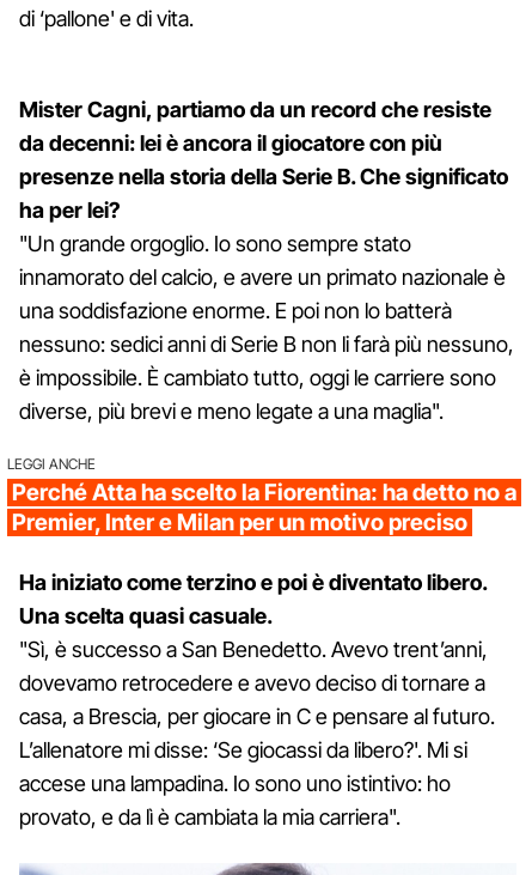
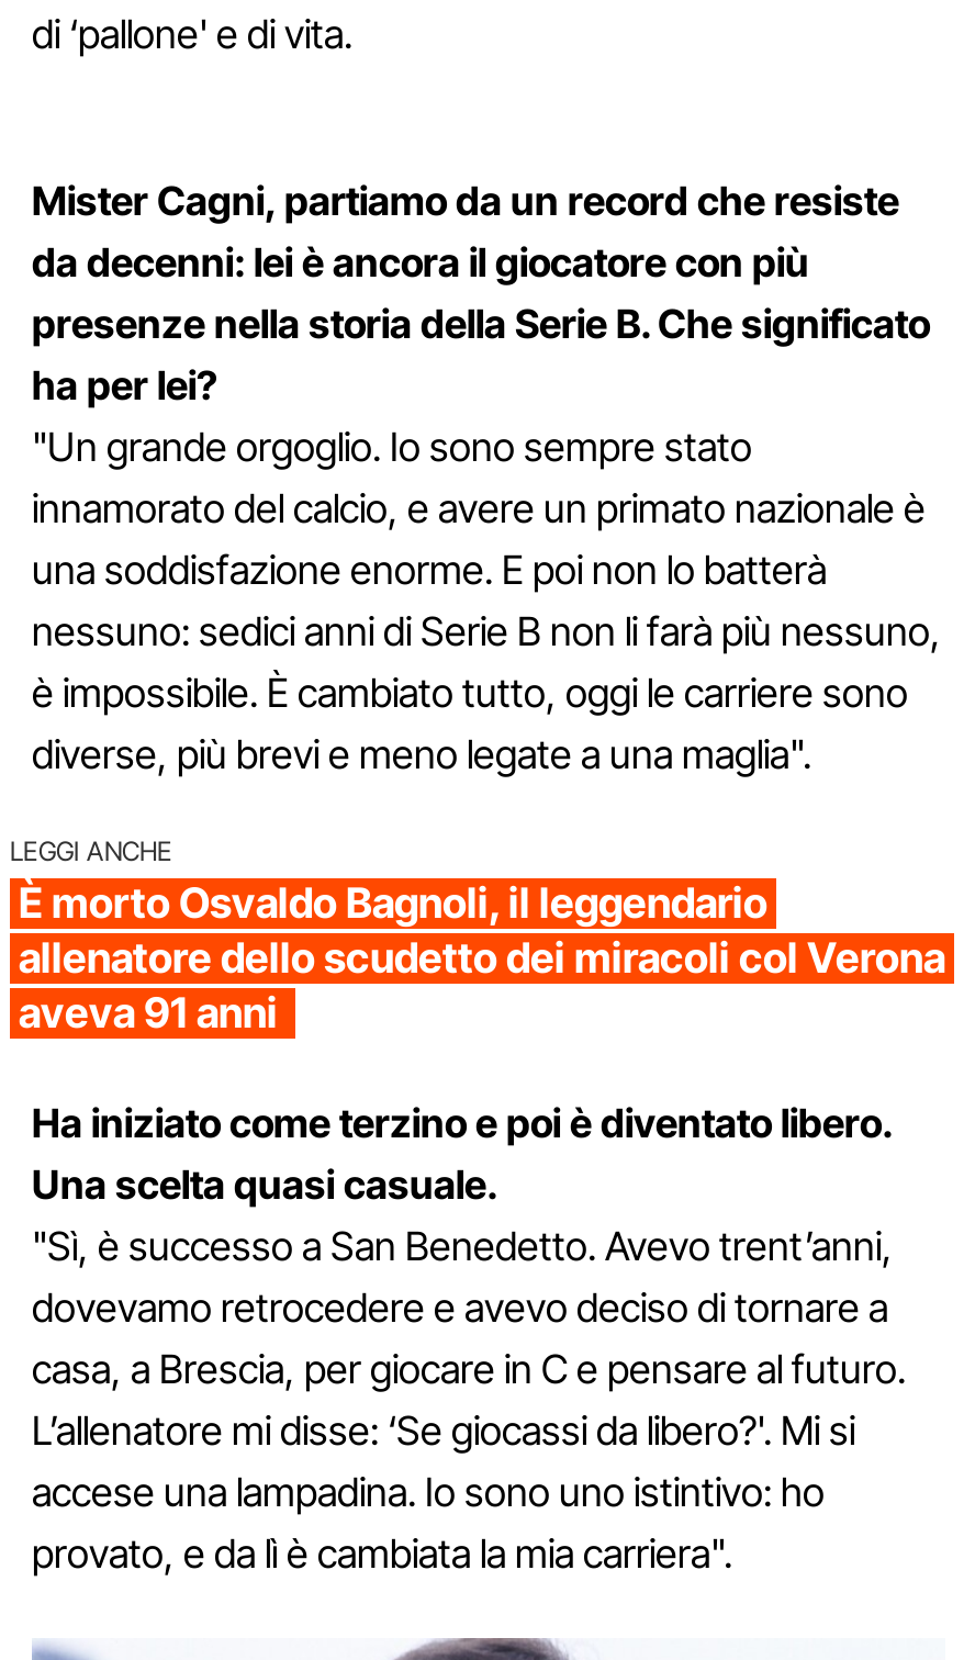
[12,479,516,536] Perché Atta ha scelto la Fiorentina: ha detto no a | Premier, Inter e Milan per un motivo preciso -> [19,878,945,1038] È morto Osvaldo Bagnoli, il leggendario | allenatore dello scudetto dei miracoli col Verona | aveva 91 anni

